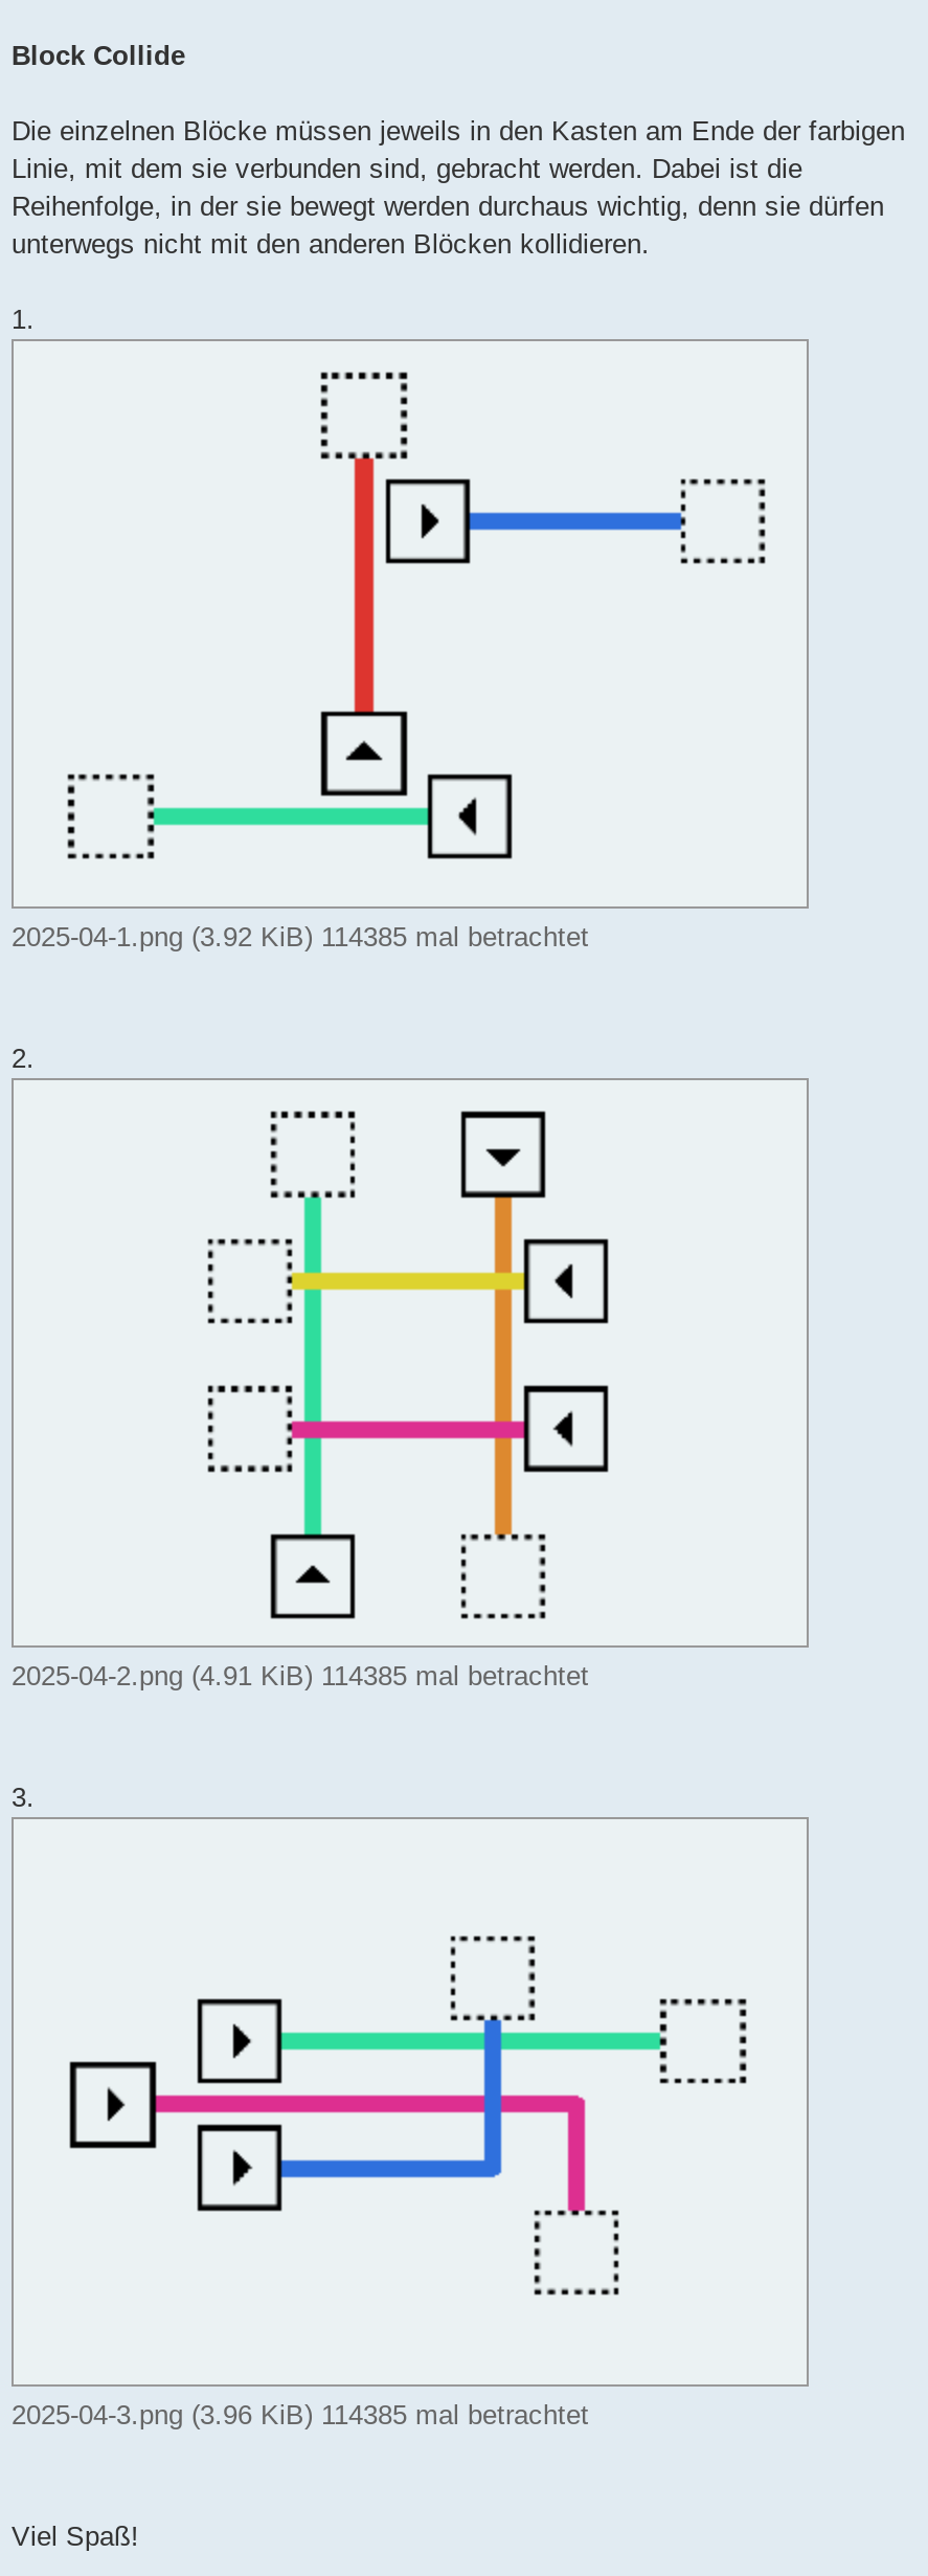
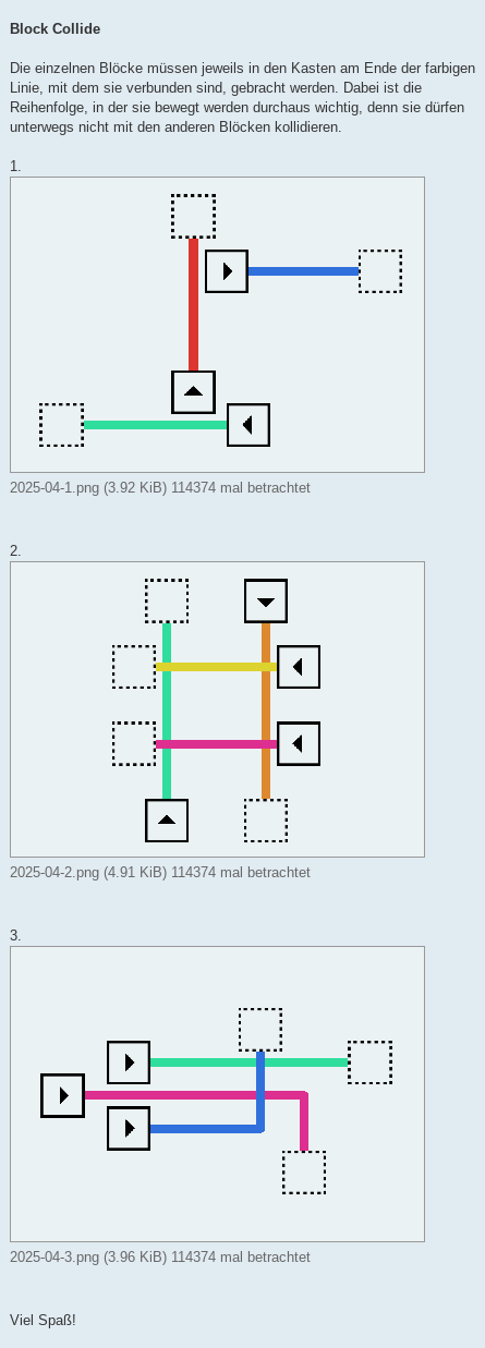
[12,921,589,953] 2025-04-1.png (3.92 KiB) 114385 mal betrachtet -> [10,480,311,496] 2025-04-1.png (3.92 KiB) 114374 mal betrachtet
[12,1660,589,1692] 2025-04-2.png (4.91 KiB) 114385 mal betrachtet -> [10,864,311,881] 2025-04-2.png (4.91 KiB) 114374 mal betrachtet
[12,2399,589,2431] 2025-04-3.png (3.96 KiB) 114385 mal betrachtet -> [10,1249,311,1265] 2025-04-3.png (3.96 KiB) 114374 mal betrachtet

